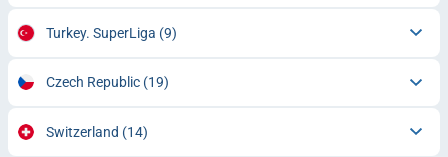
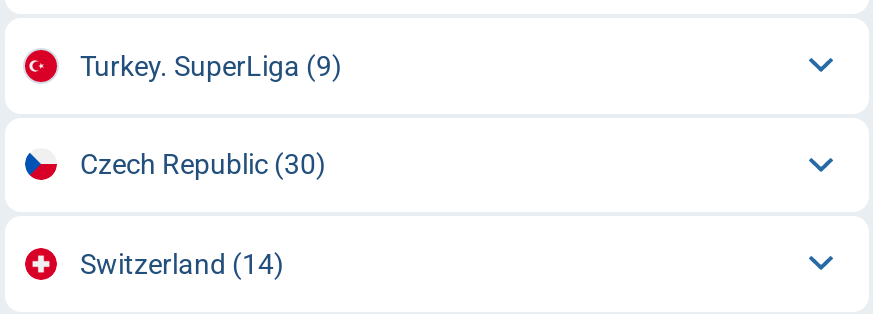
[45,74,168,90] Czech Republic (19) -> [80,148,326,180] Czech Republic (30)

